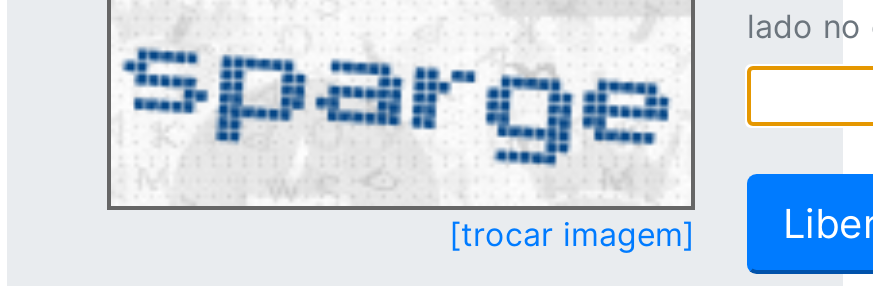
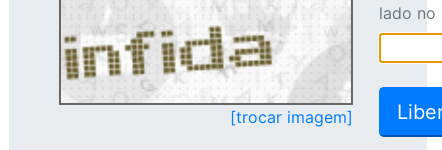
[115,46,679,188] [image] -> [63,24,346,93] [image]

